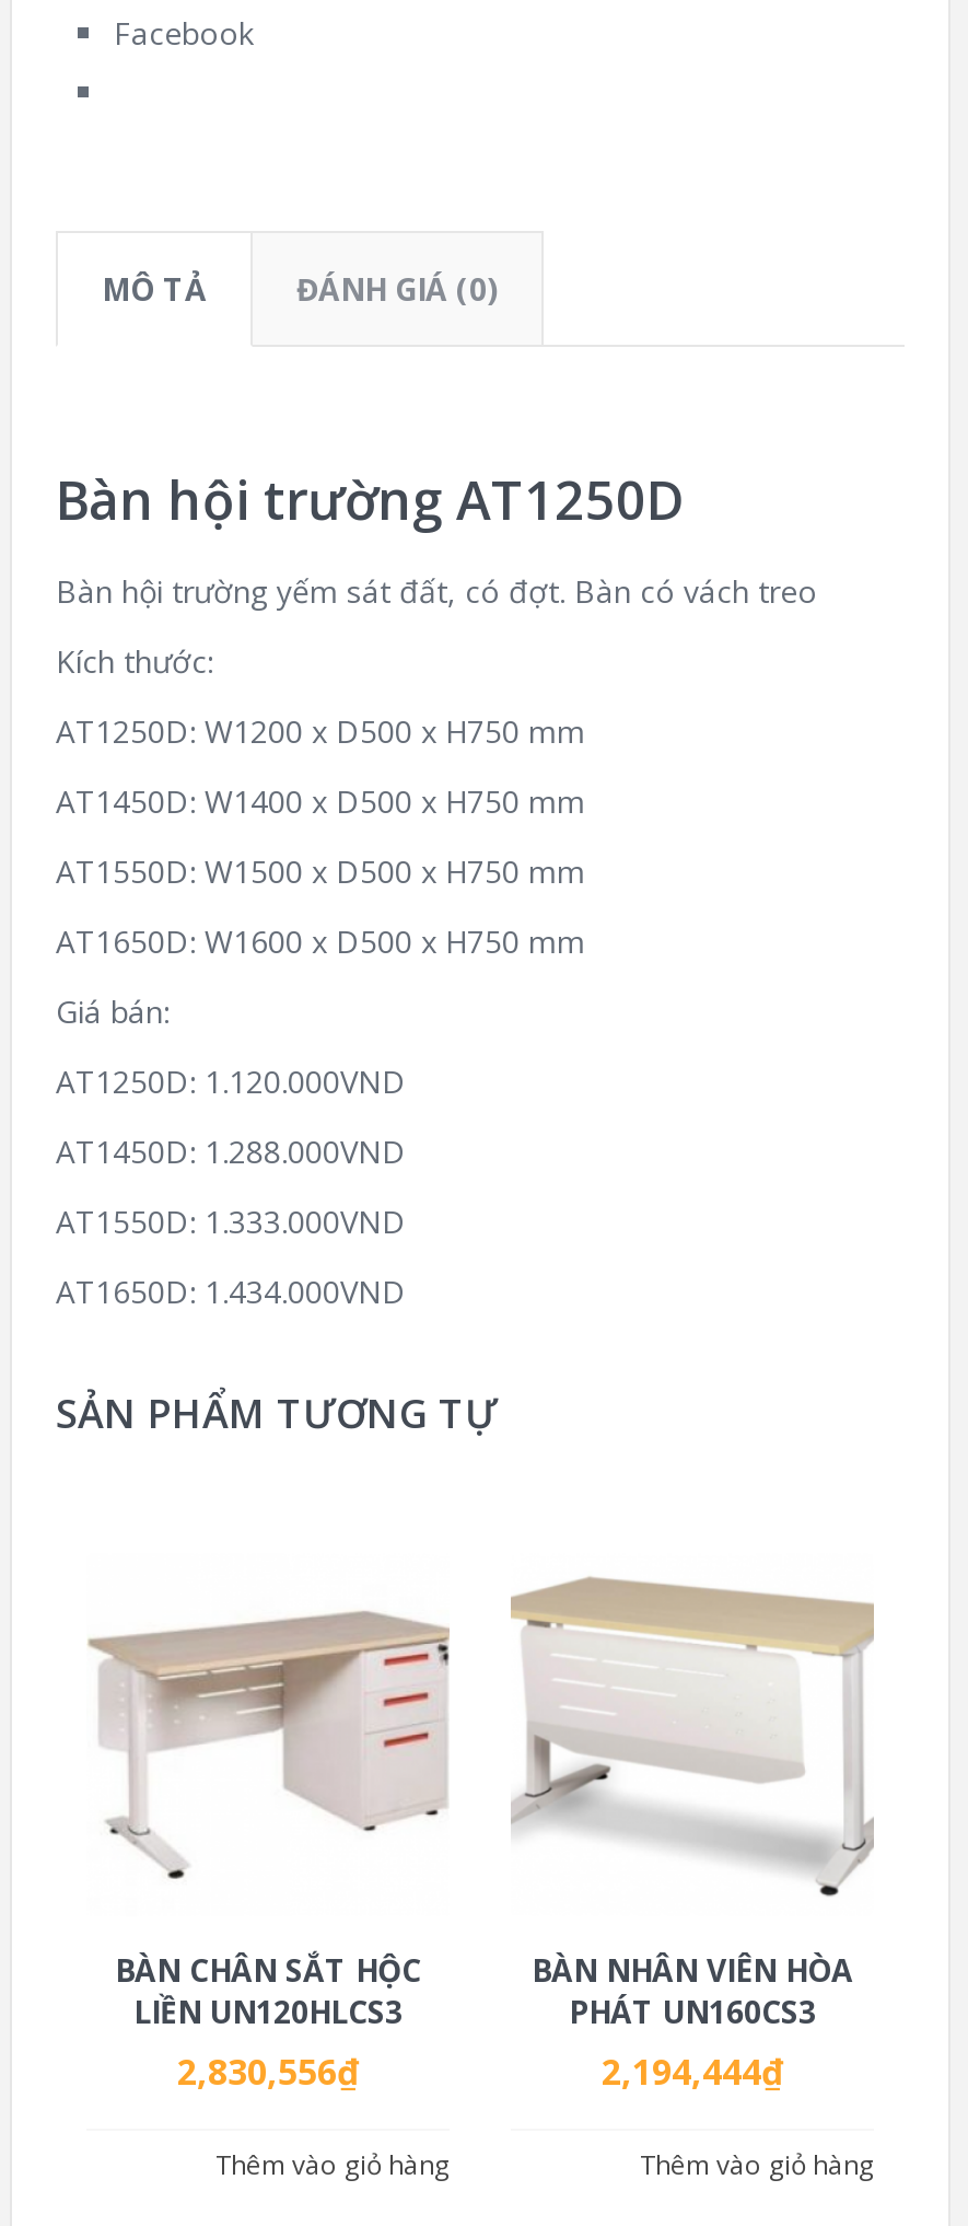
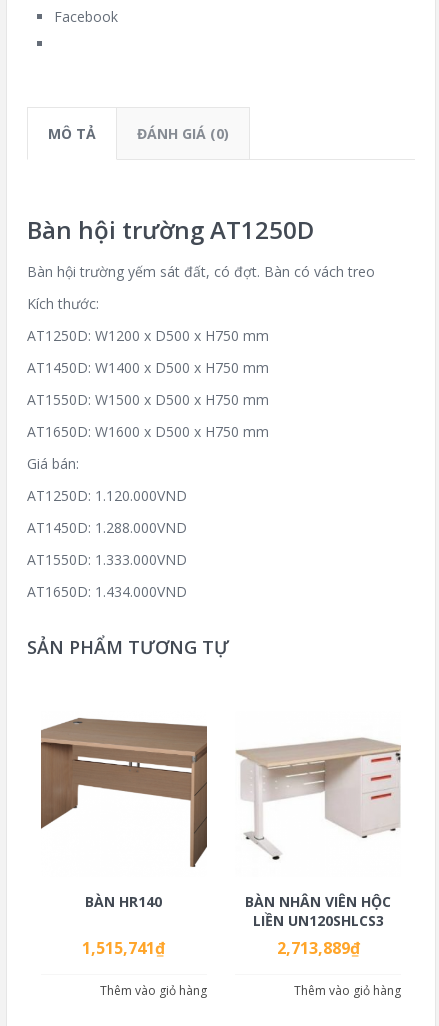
[86,1570,452,2097] [image] | BÀN CHÂN SẮT HỘC | LIỀN UN120HLCS3 | 2,830,556₫ -> [40,717,208,959] [image] | BÀN HR140 | 1,515,741₫
[509,1575,876,2097] [image] | BÀN NHÂN VIÊN HÒA | PHÁT UN160CS3 | 2,194,444₫ -> [235,721,402,959] [image] | BÀN NHÂN VIÊN HỘC | LIỀN UN120SHLCS3 | 2,713,889₫

